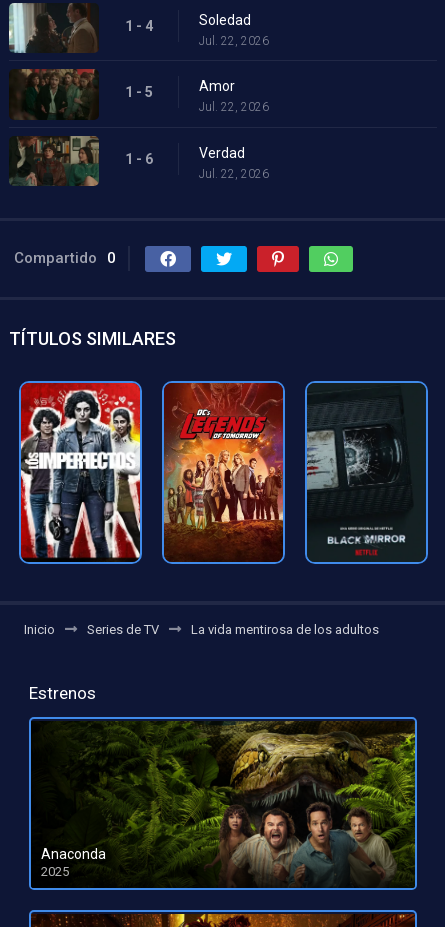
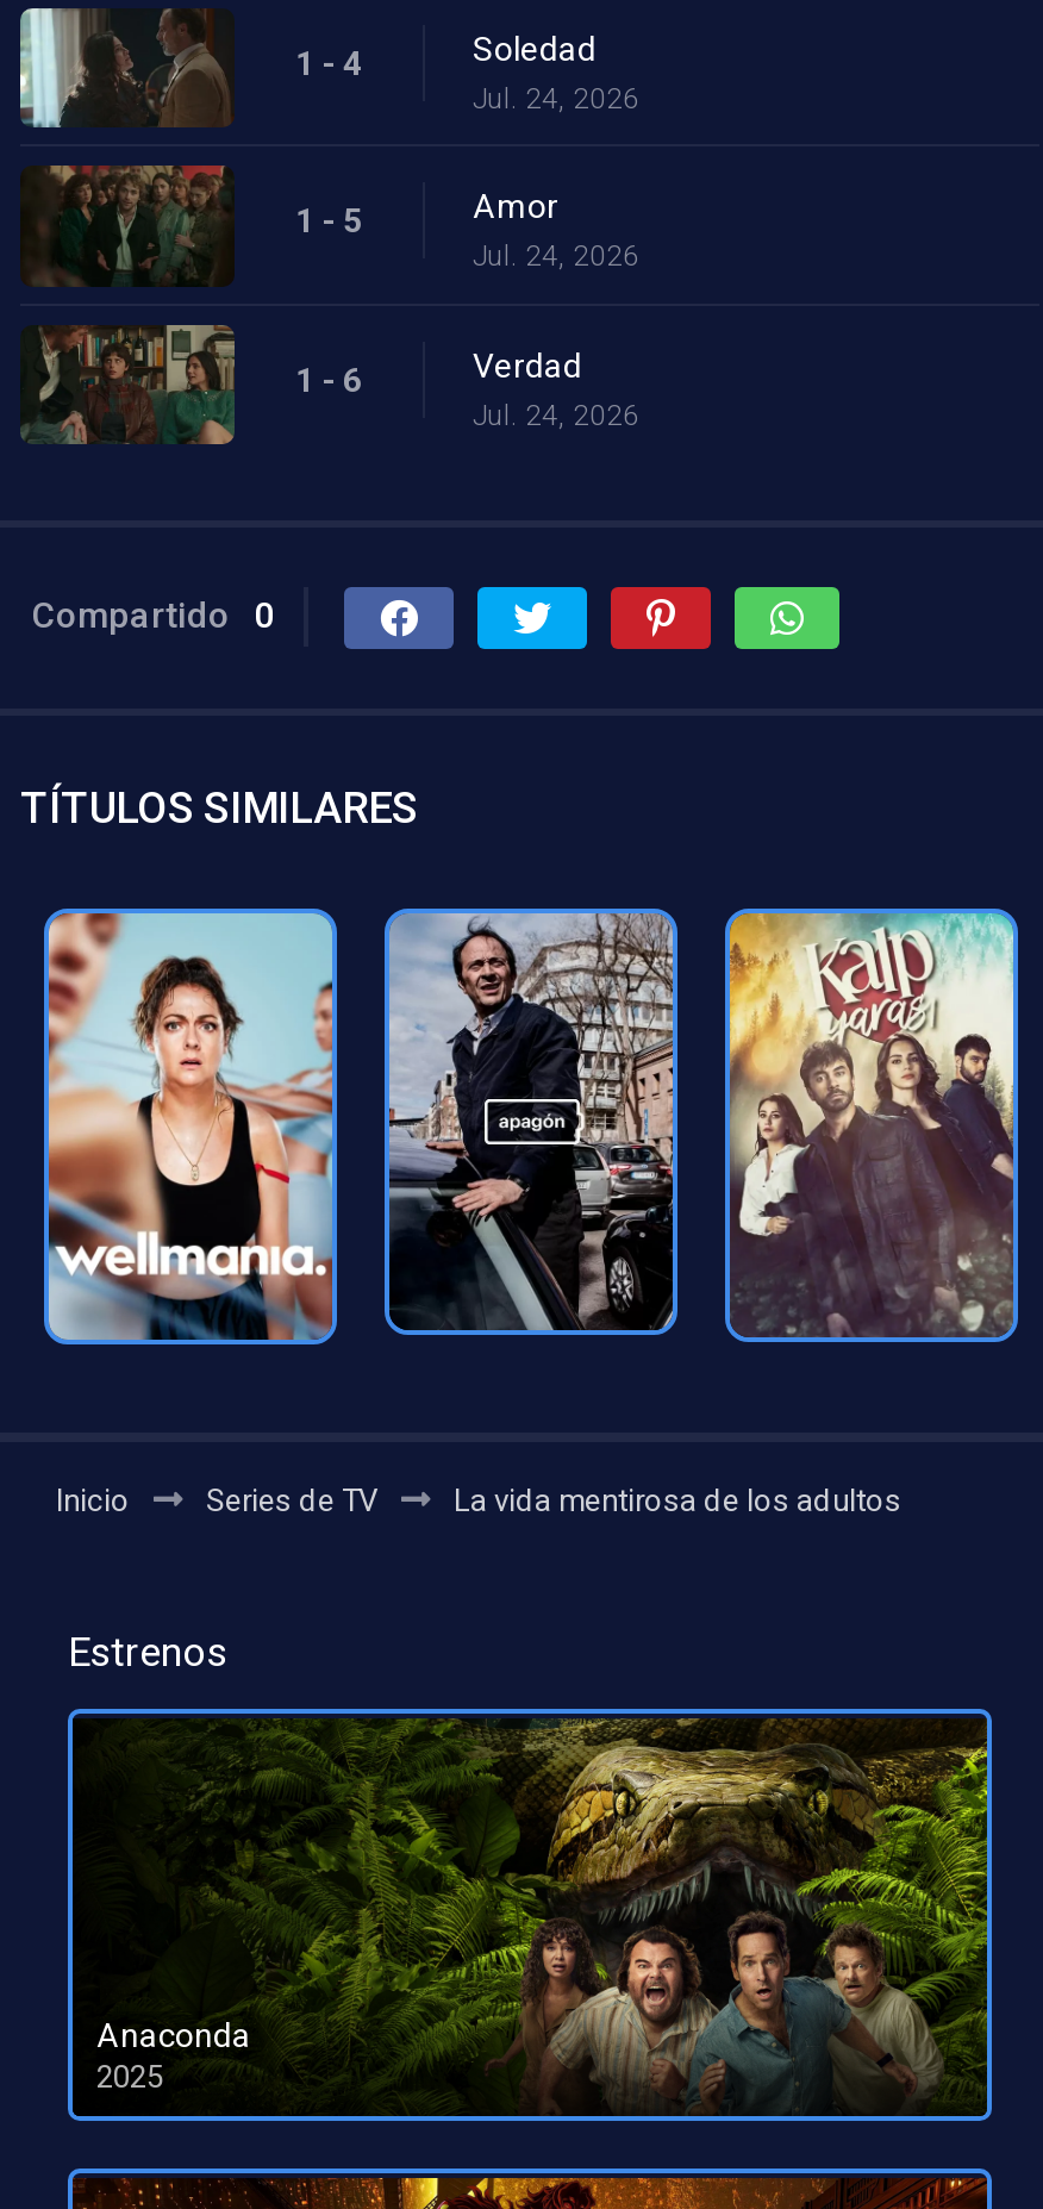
[199,34,269,48] Jul. 22, 2026 -> [473,81,639,115] Jul. 24, 2026
[199,100,269,114] Jul. 22, 2026 -> [473,240,639,273] Jul. 24, 2026
[199,167,269,181] Jul. 22, 2026 -> [473,399,639,432] Jul. 24, 2026
[20,382,141,562] [image] -> [46,911,335,1342] [image]
[162,382,285,565] [image] -> [387,911,675,1344] [image]
[307,383,426,562] [image] -> [727,911,1016,1337] [image]

